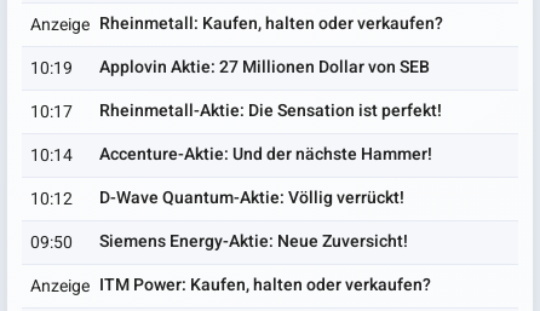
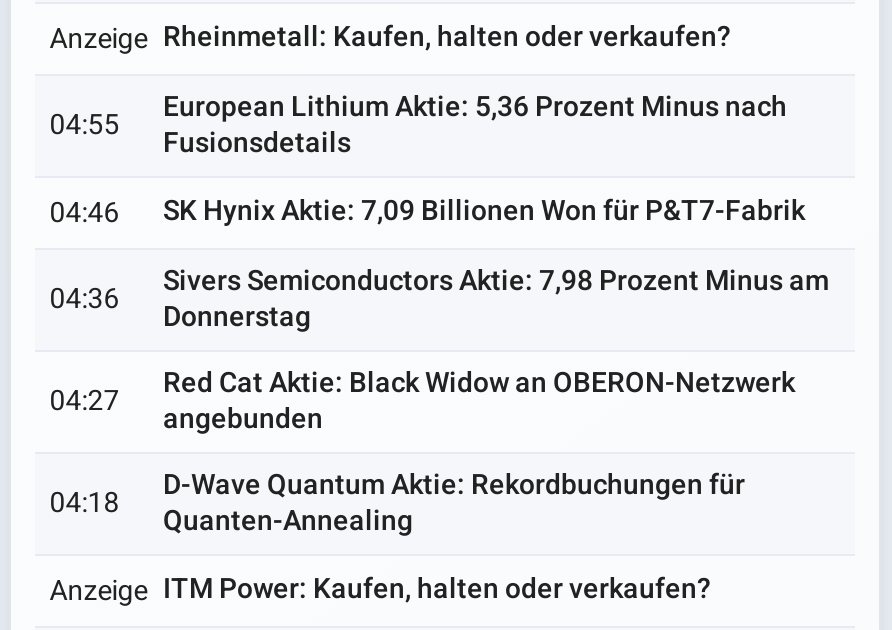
[31,54,430,81] 10:19 | Applovin Aktie: 27 Millionen Dollar von SEB -> [49,86,787,164] 04:55 | European Lithium Aktie: 5,36 Prozent Minus nach | Fusionsdetails
[31,98,442,125] 10:17 | Rheinmetall-Aktie: Die Sensation ist perfekt! -> [49,190,805,234] 04:46 | SK Hynix Aktie: 7,09 Billionen Won für P&T7-Fabrik
[31,142,432,168] 10:14 | Accenture-Aktie: Und der nächste Hammer! -> [49,260,829,338] 04:36 | Sivers Semiconductors Aktie: 7,98 Prozent Minus am | Donnerstag
[31,185,404,212] 10:12 | D-Wave Quantum-Aktie: Völlig verrückt! -> [49,362,795,440] 04:27 | Red Cat Aktie: Black Widow an OBERON-Netzwerk | angebunden
[31,229,408,255] 09:50 | Siemens Energy-Aktie: Neue Zuversicht! -> [49,464,745,542] 04:18 | D-Wave Quantum Aktie: Rekordbuchungen für | Quanten-Annealing

